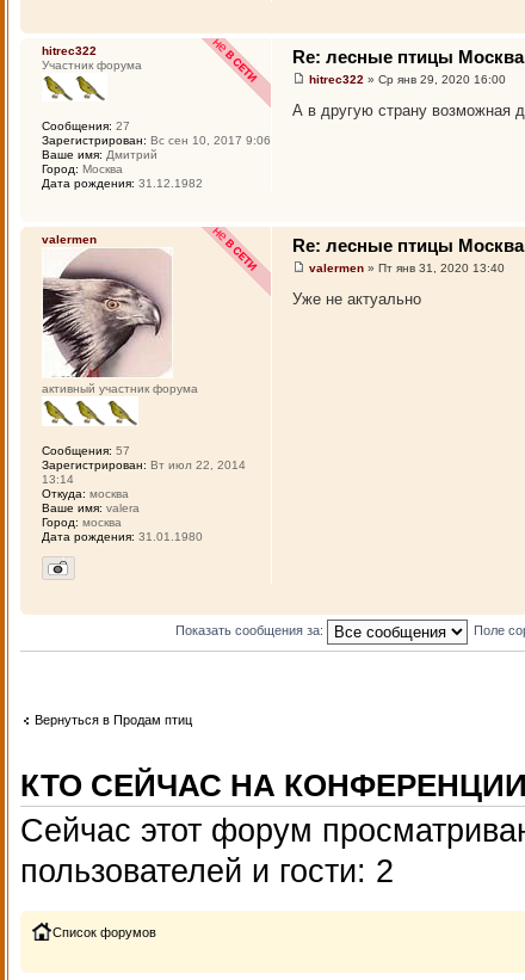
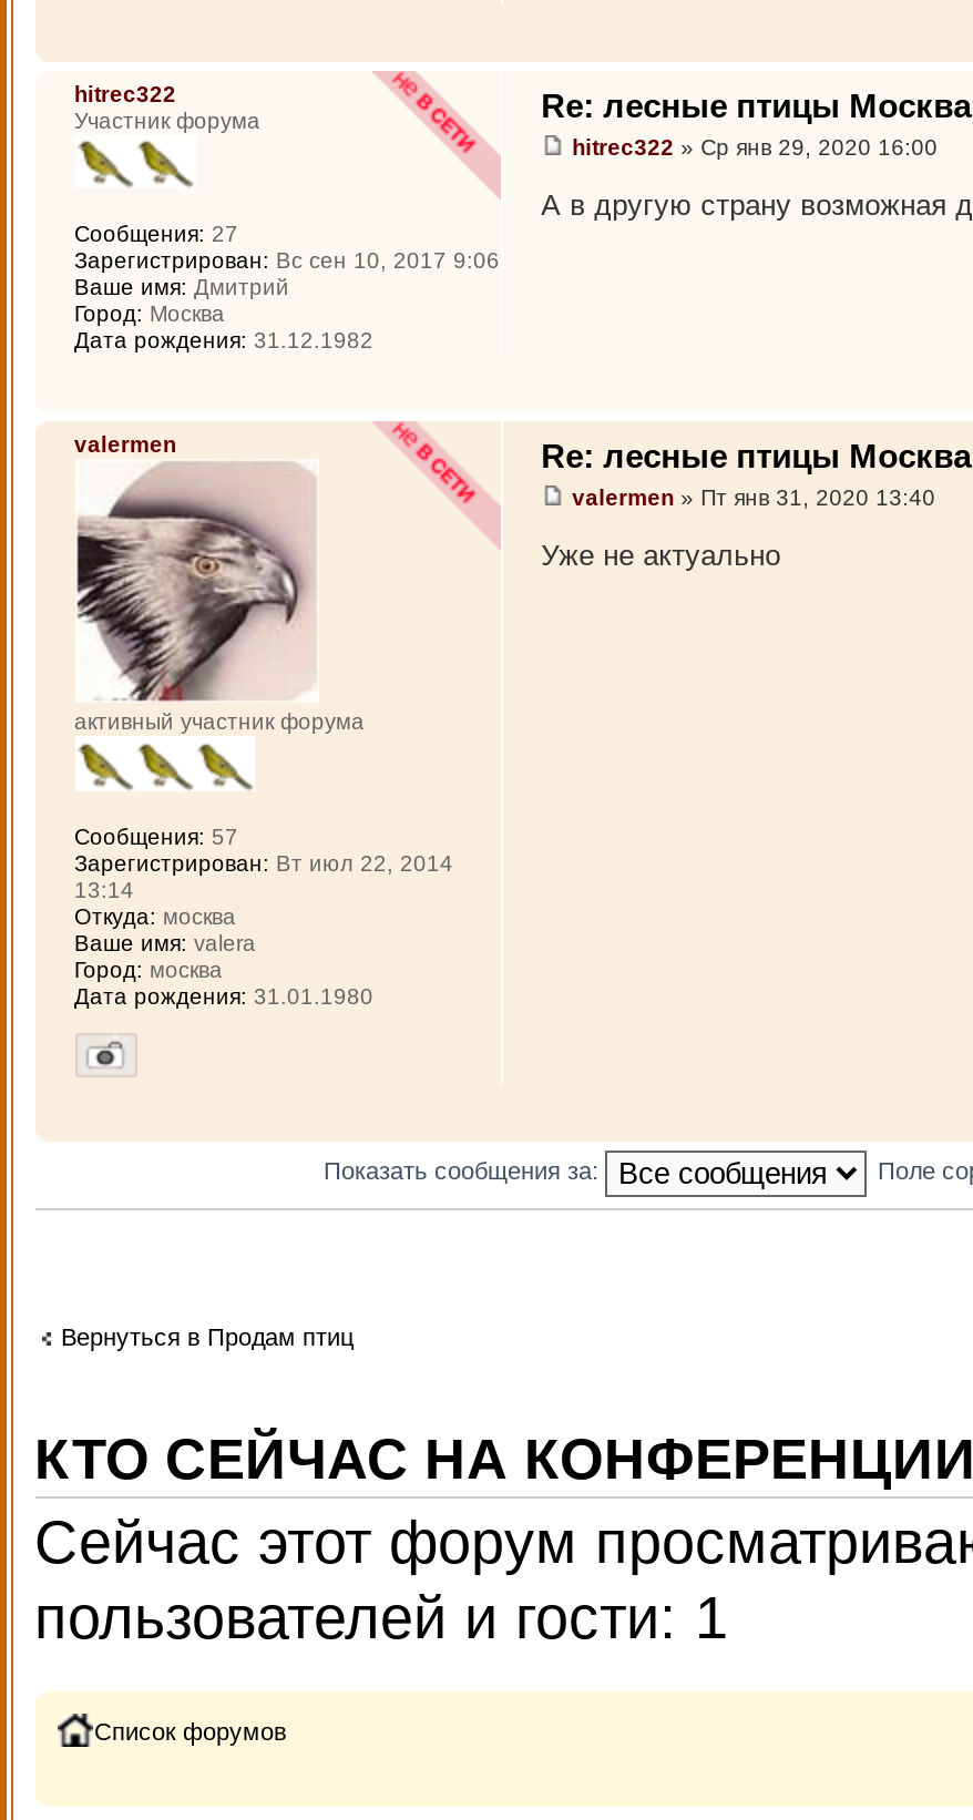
[20,853,393,889] пользователей и гости: 2 -> [34,1584,728,1650] пользователей и гости: 1

